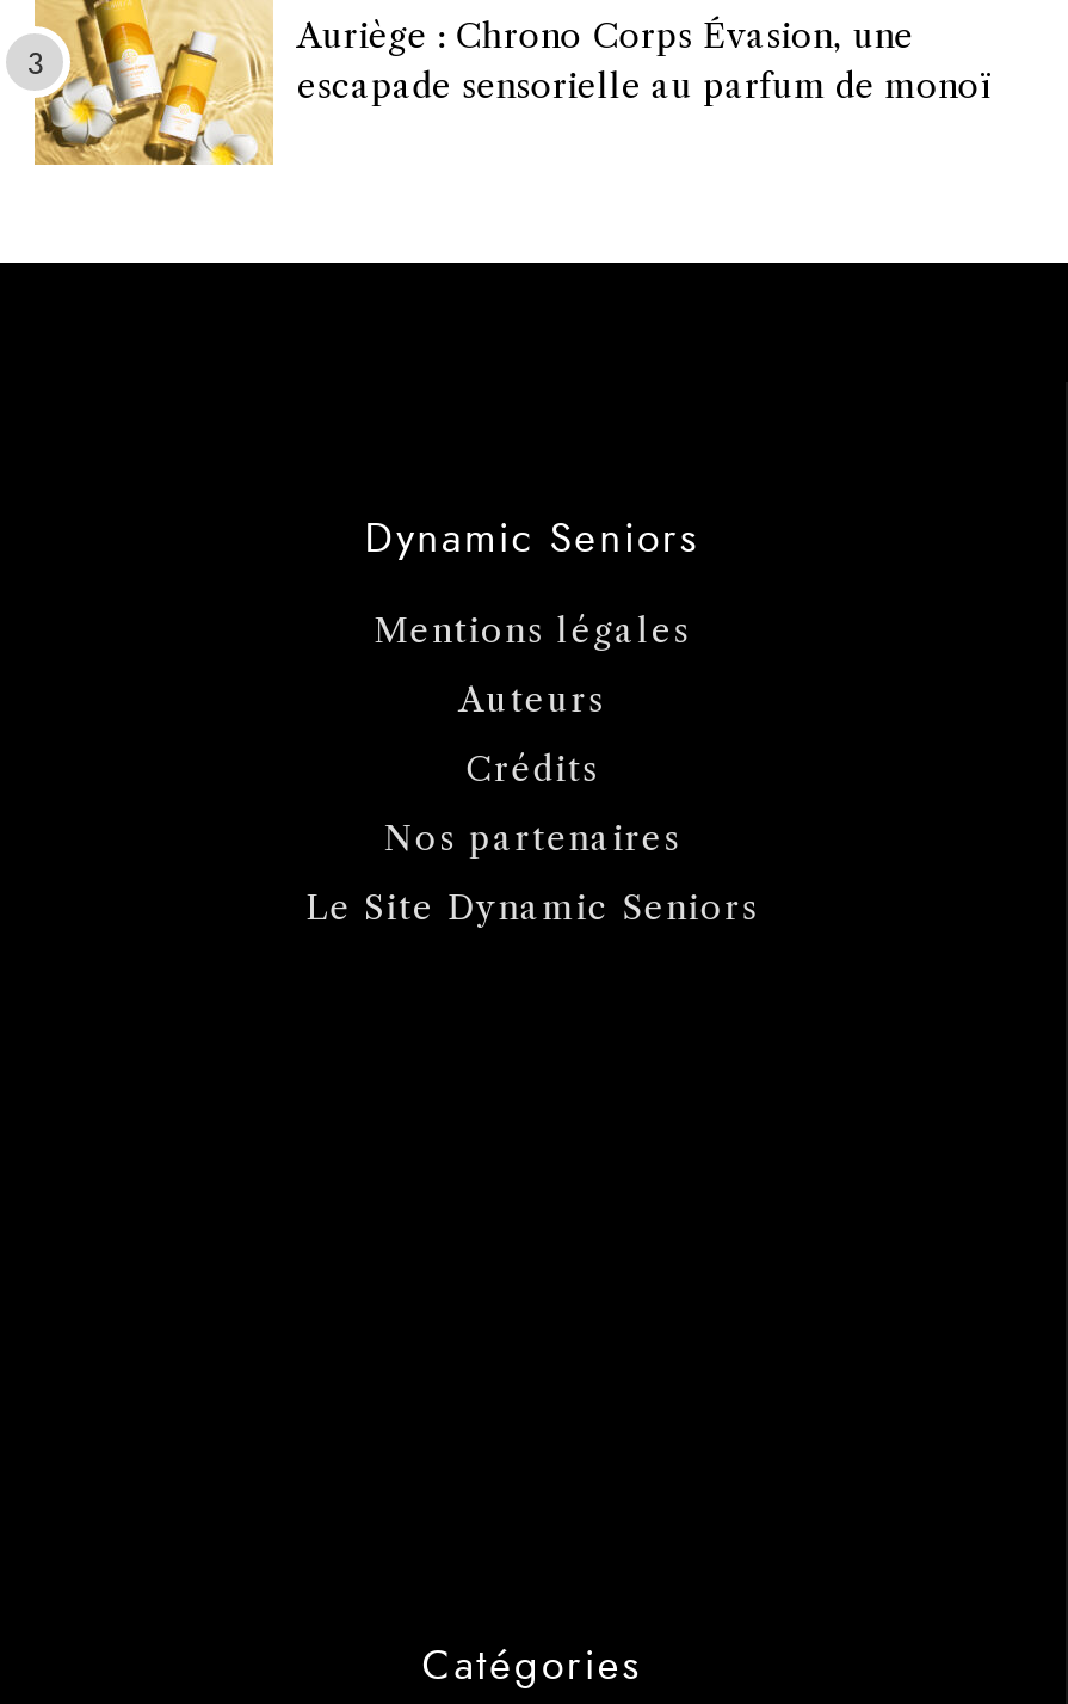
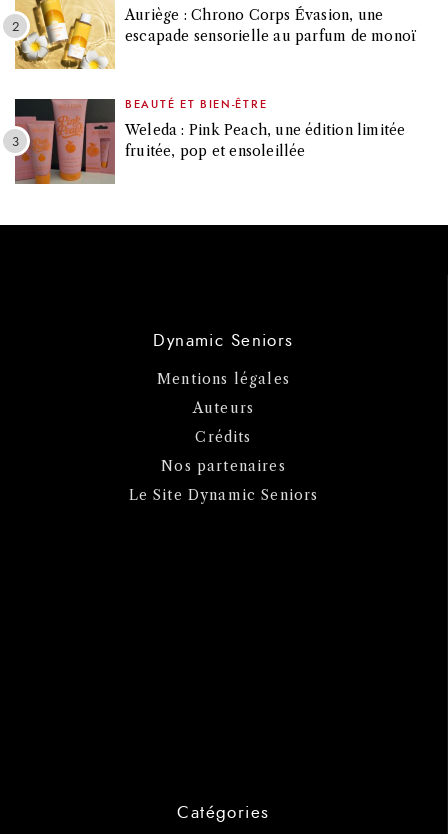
none -> [14,98,405,184] [image] | BEAUTÉ ET BIEN-ÊTRE | Weleda : Pink Peach, une édition limitée | fruitée, pop et ensoleillée

